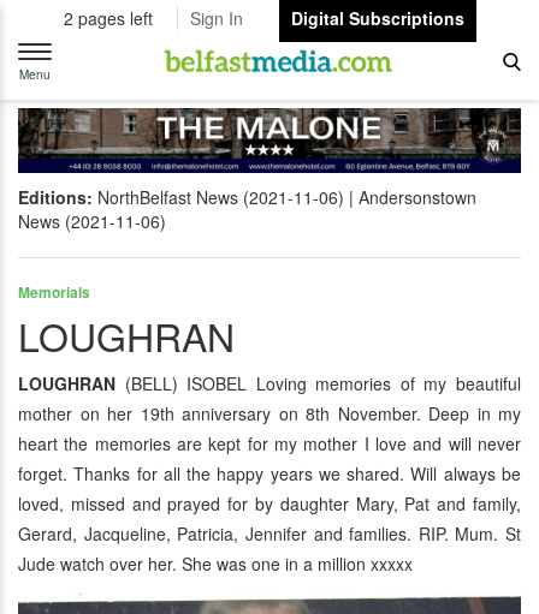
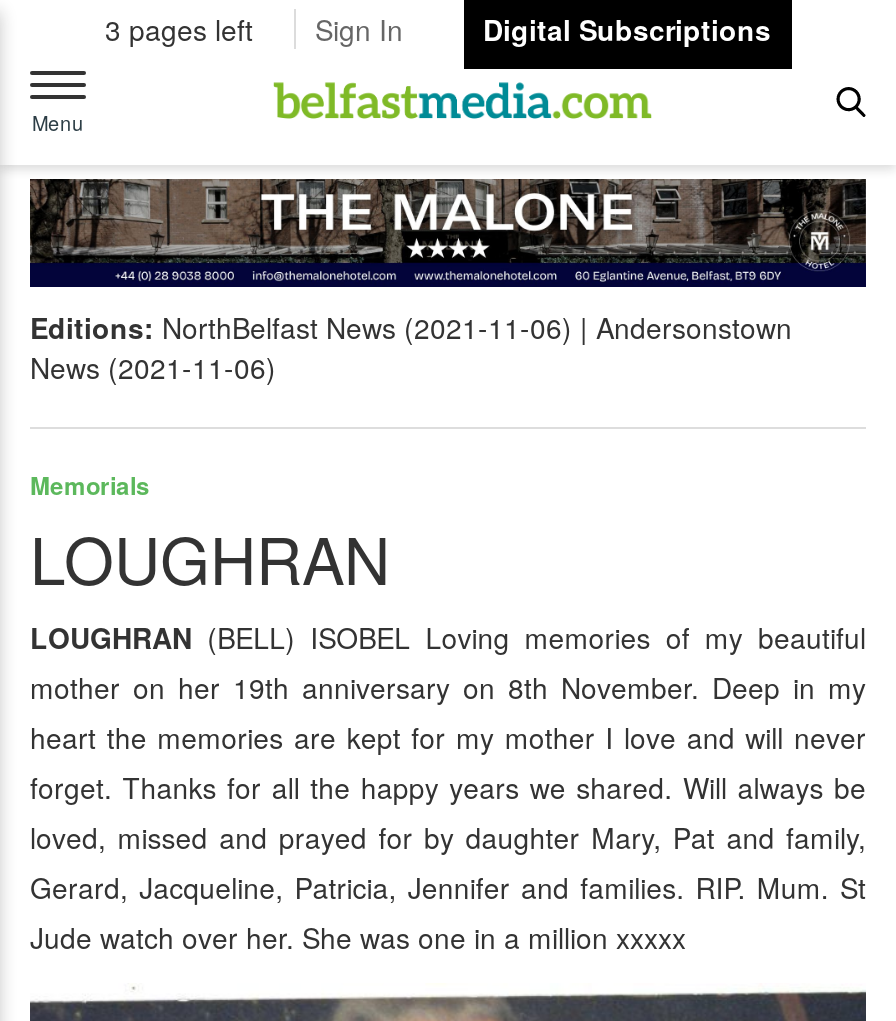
[63,6,464,30] 2 pages left Sign In Digital Subscriptions -> [105,9,771,49] 3 pages left Sign In Digital Subscriptions

